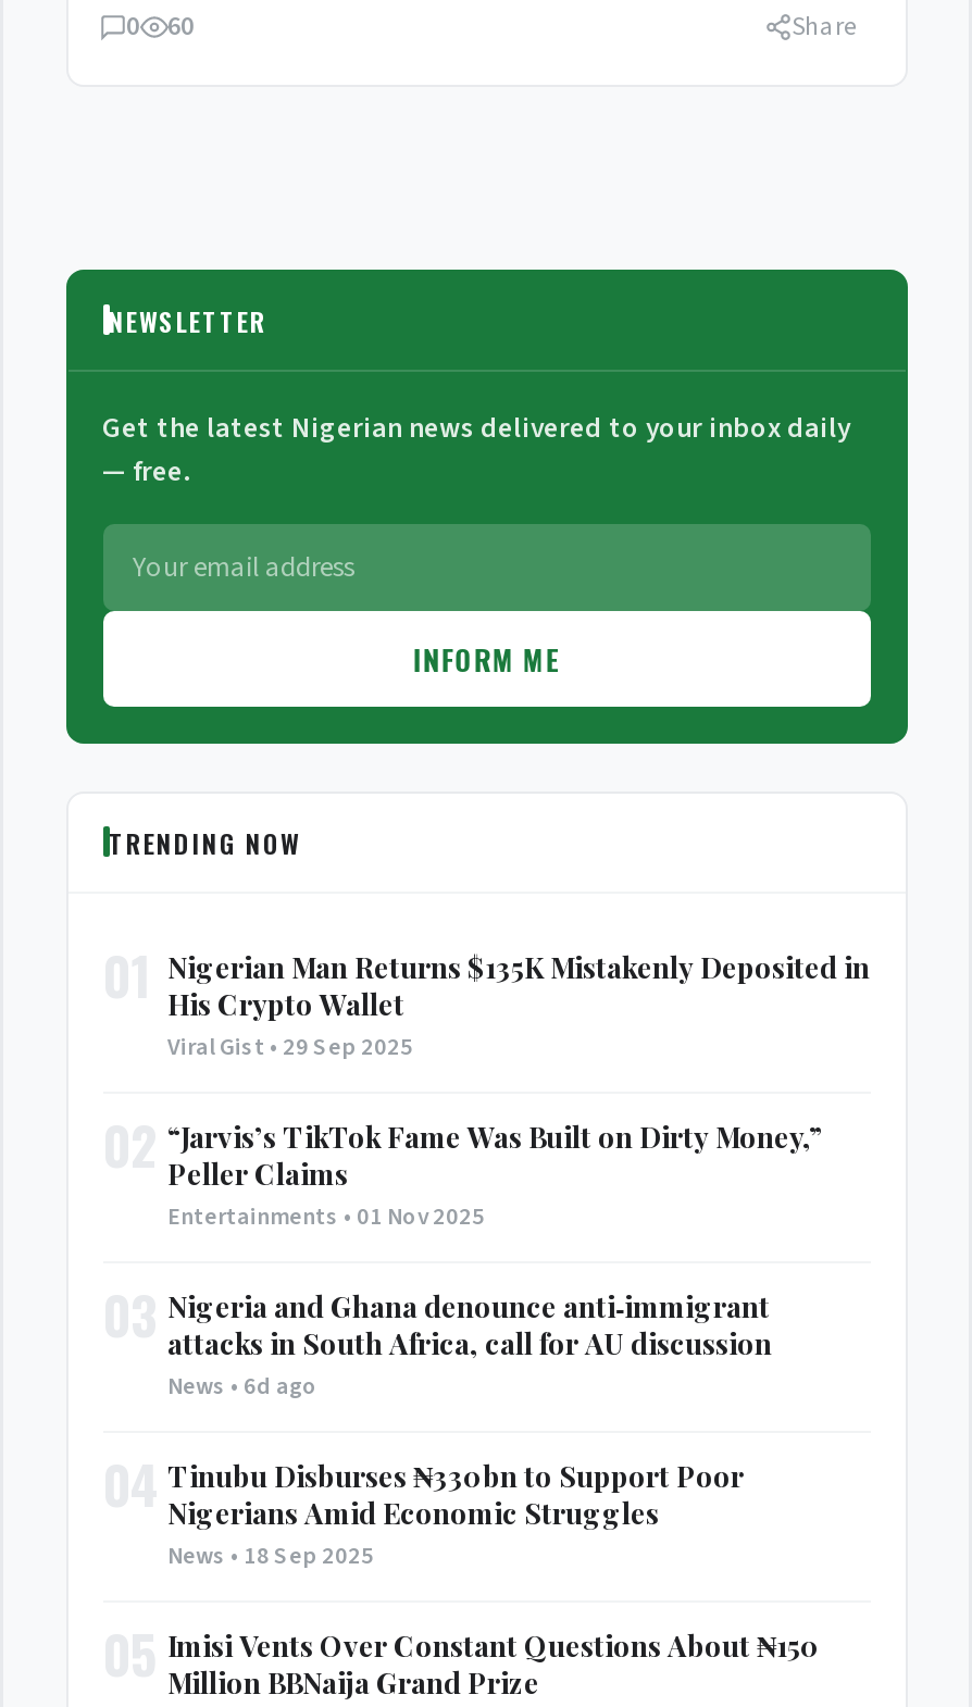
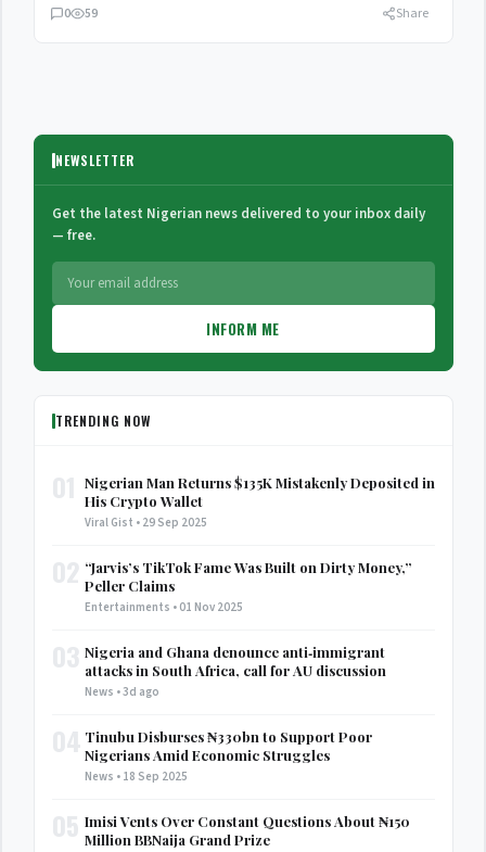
[126,9,194,46] 0 60 -> [63,5,97,23] 0 59
[167,1370,317,1403] News • 6d ago -> [84,684,159,700] News • 3d ago

